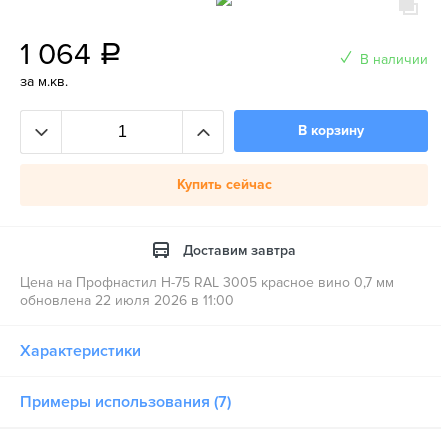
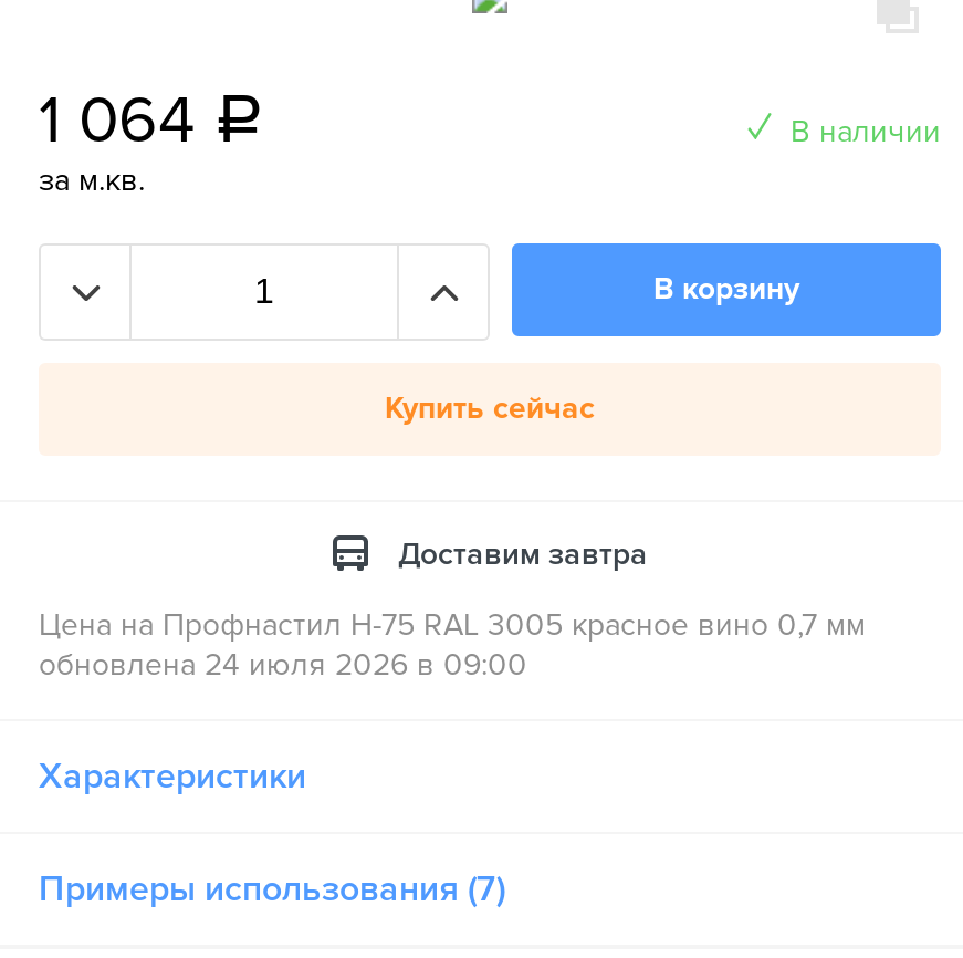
[20,292,234,309] обновлена 22 июля 2026 в 11:00 -> [39,646,527,684] обновлена 24 июля 2026 в 09:00

